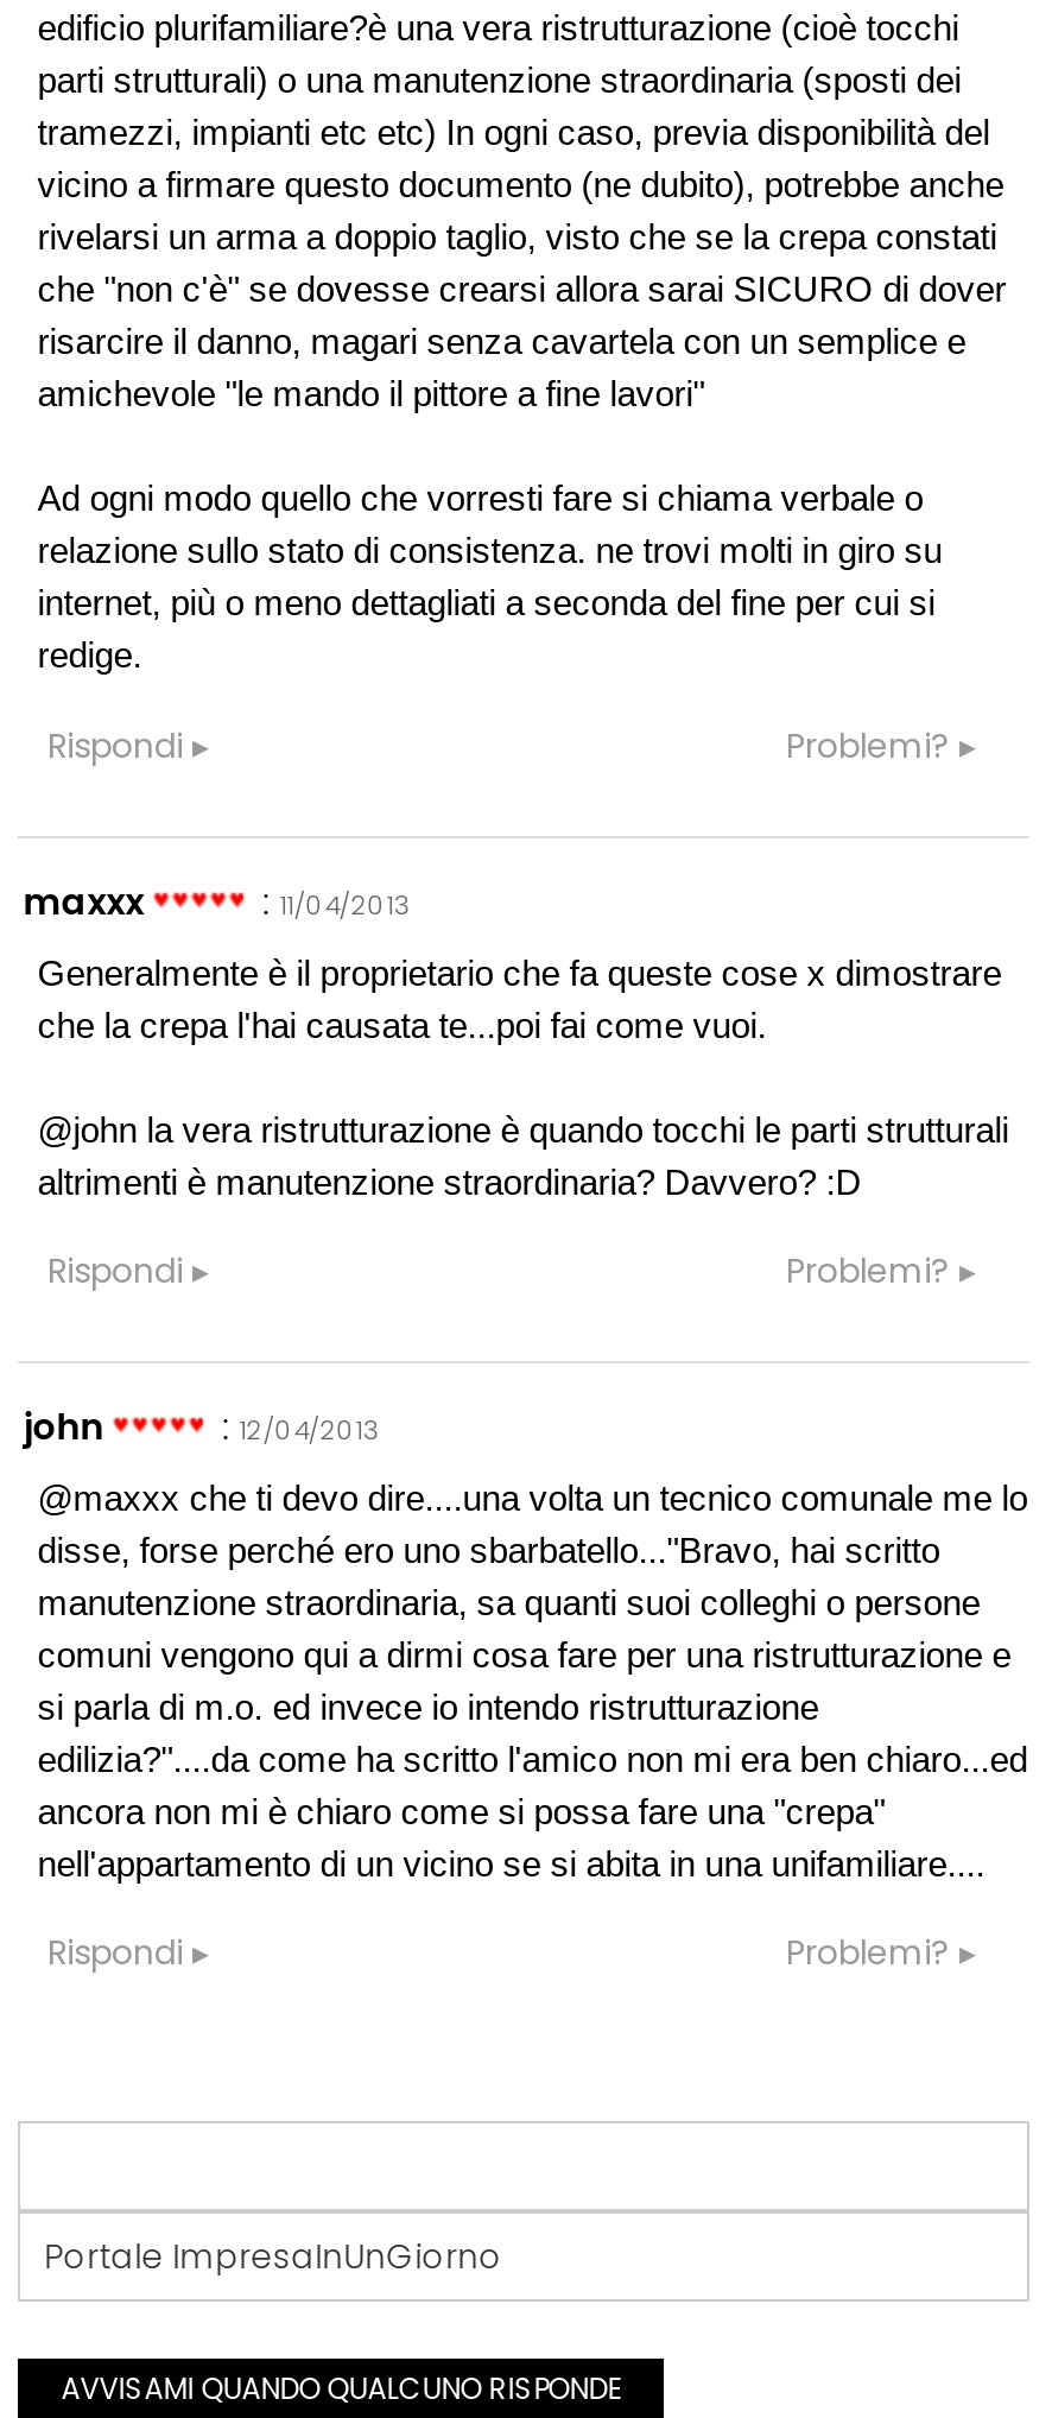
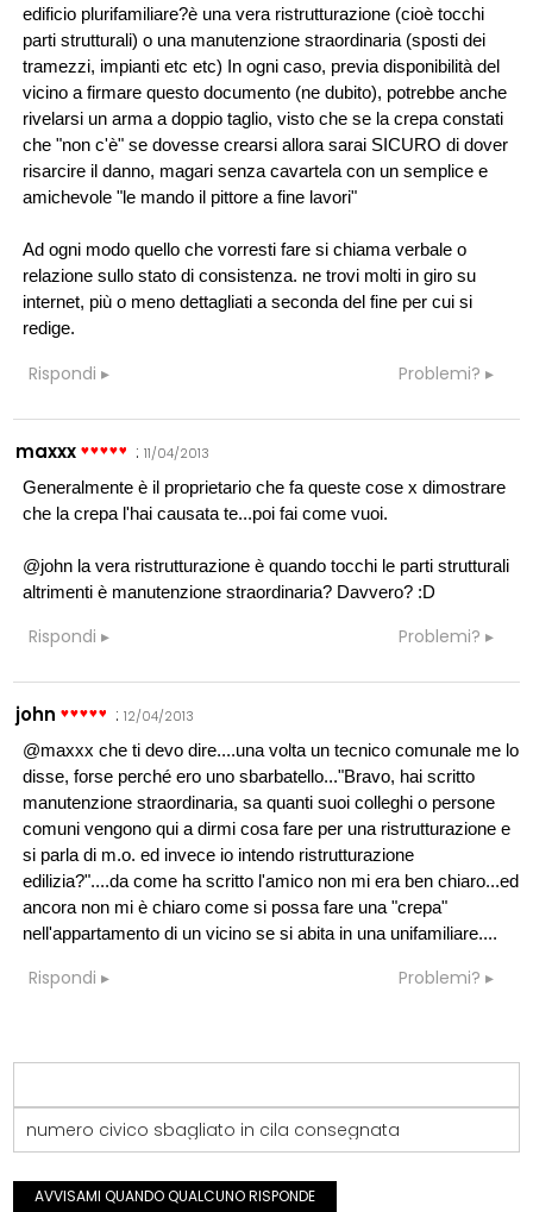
[44,2232,503,2279] Portale ImpresaInUnGiorno -> [26,1117,400,1141] numero civico sbagliato in cila consegnata

